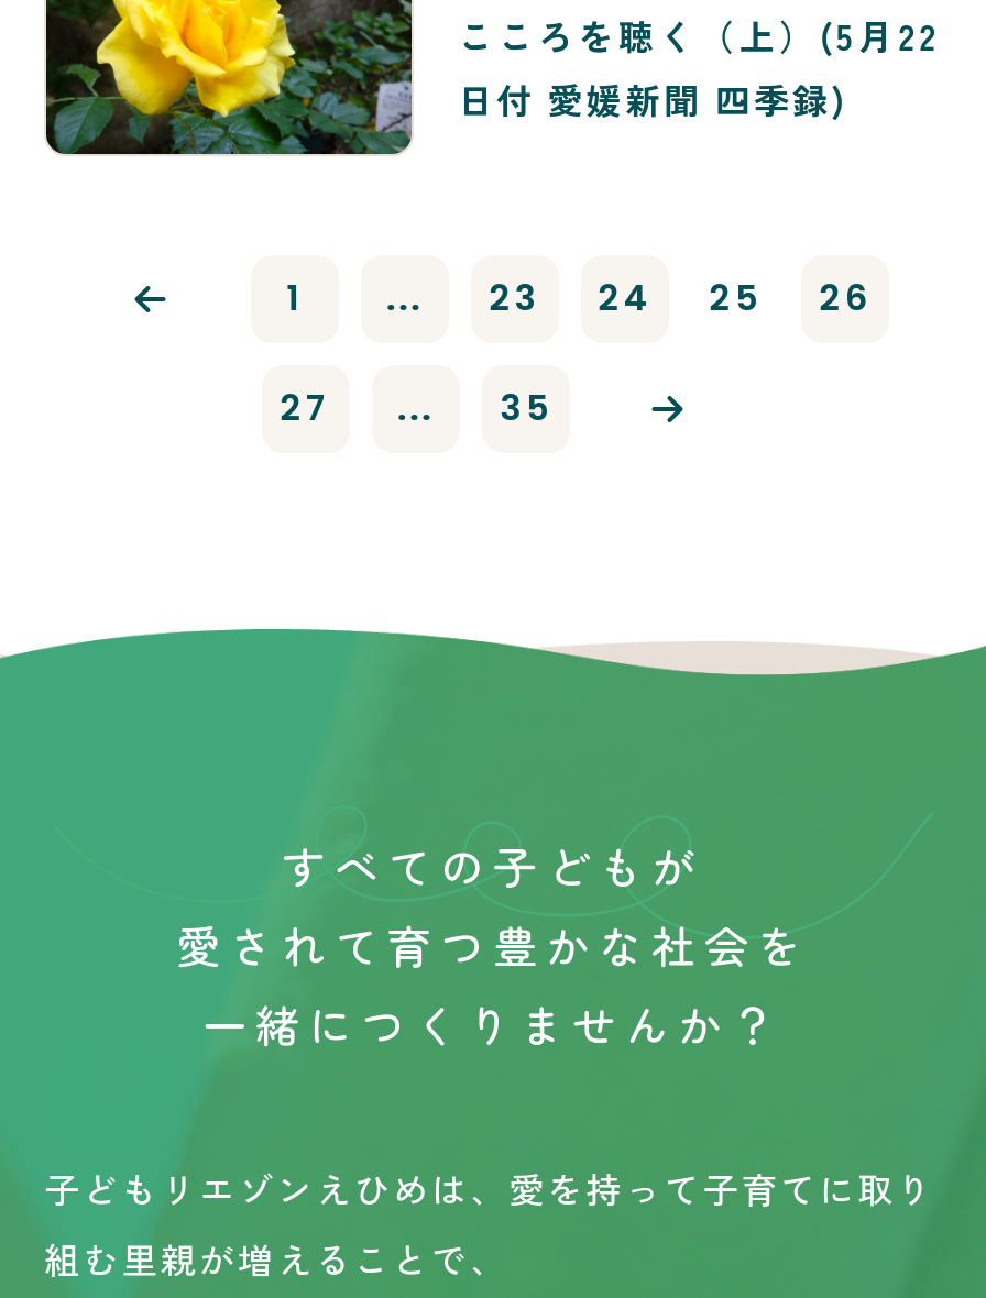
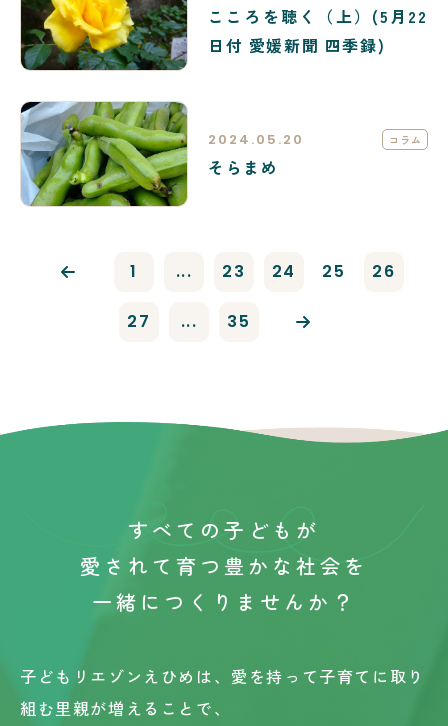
none -> [20,101,421,207] [image] | 2024.05.20 | コラム | そらまめ

